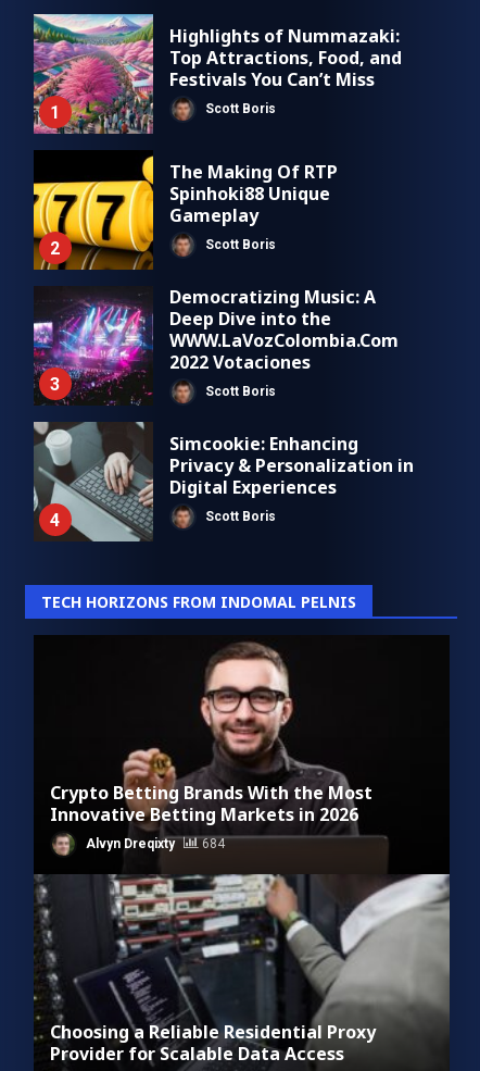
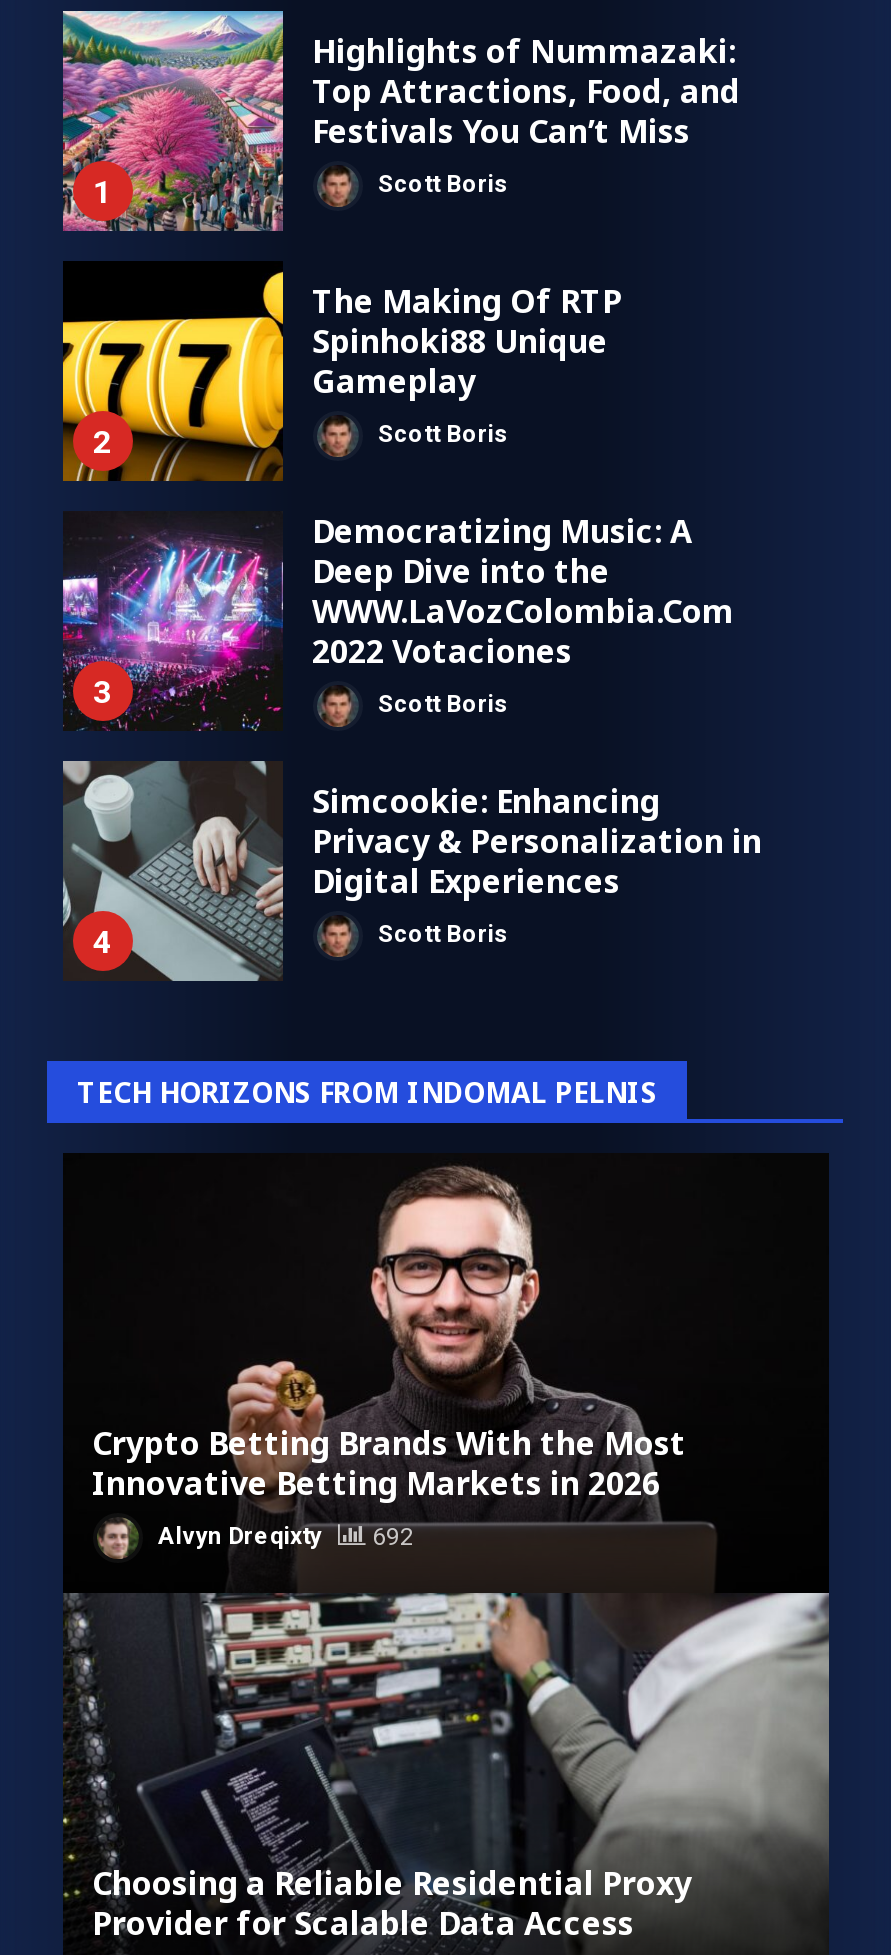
[82,836,224,851] Alvyn Dreqixty 684 -> [152,1523,414,1551] Alvyn Dreqixty 692

